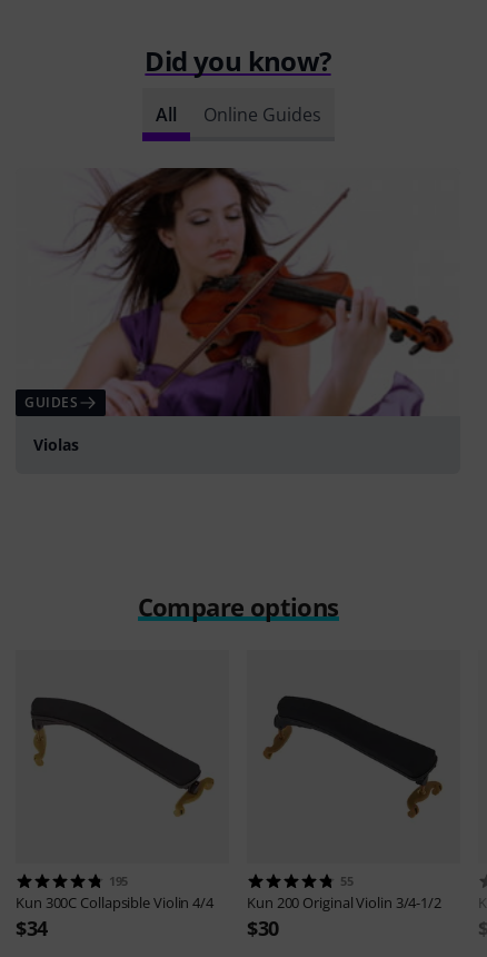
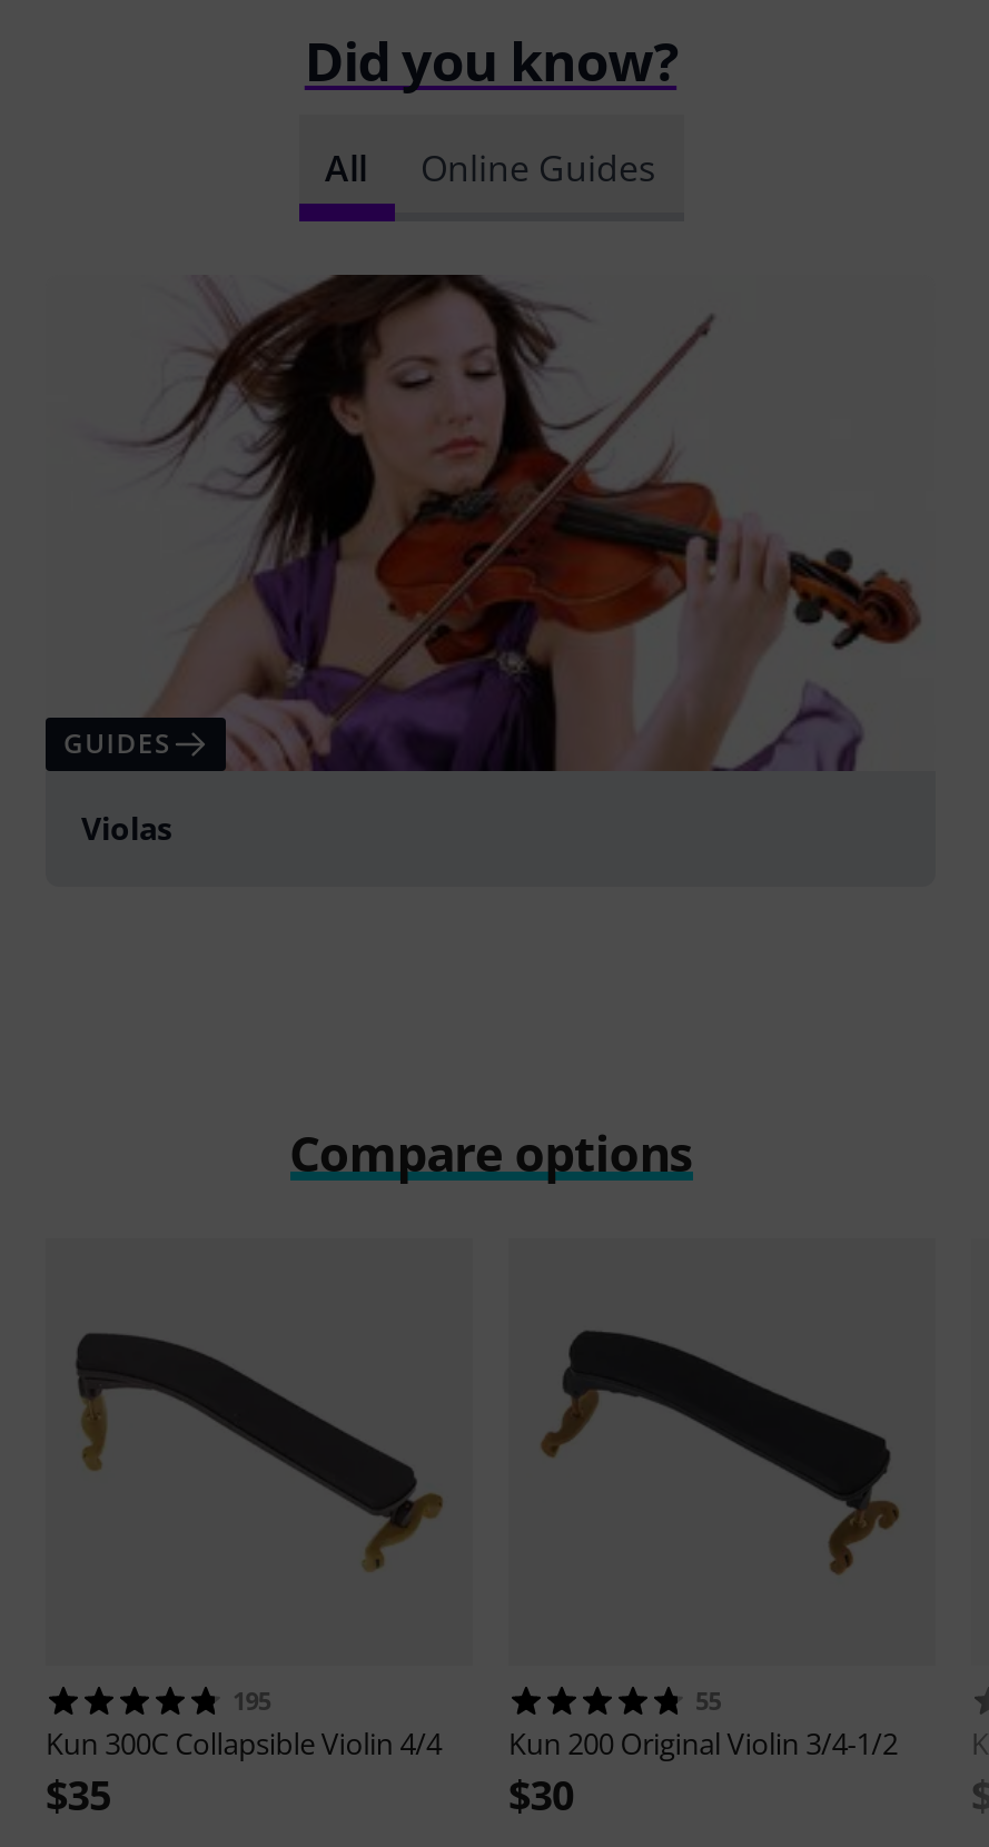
[16,915,48,941] $34 -> [46,1768,111,1821] $35

